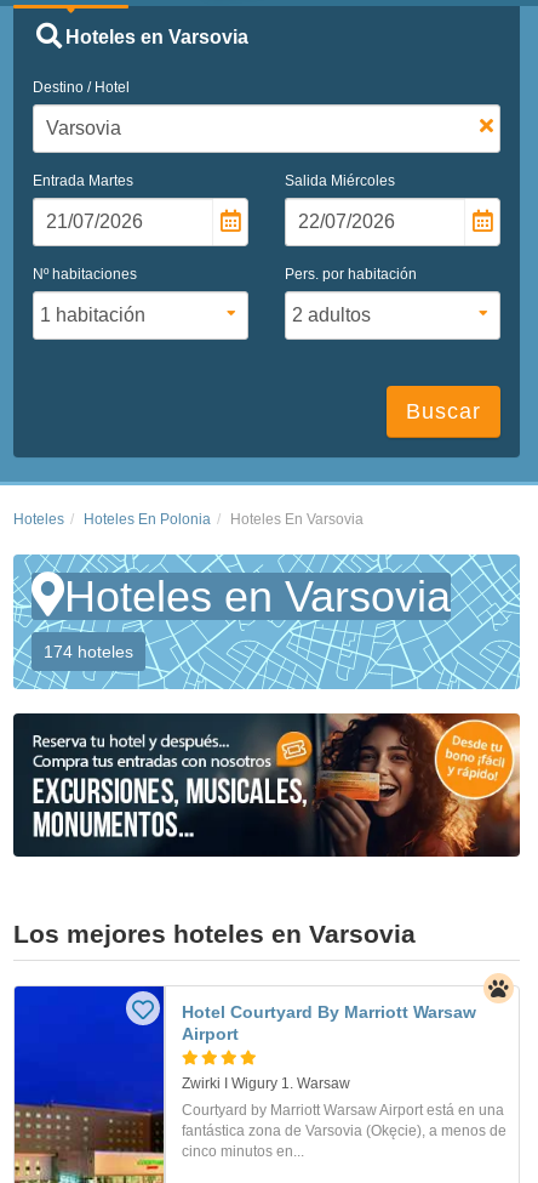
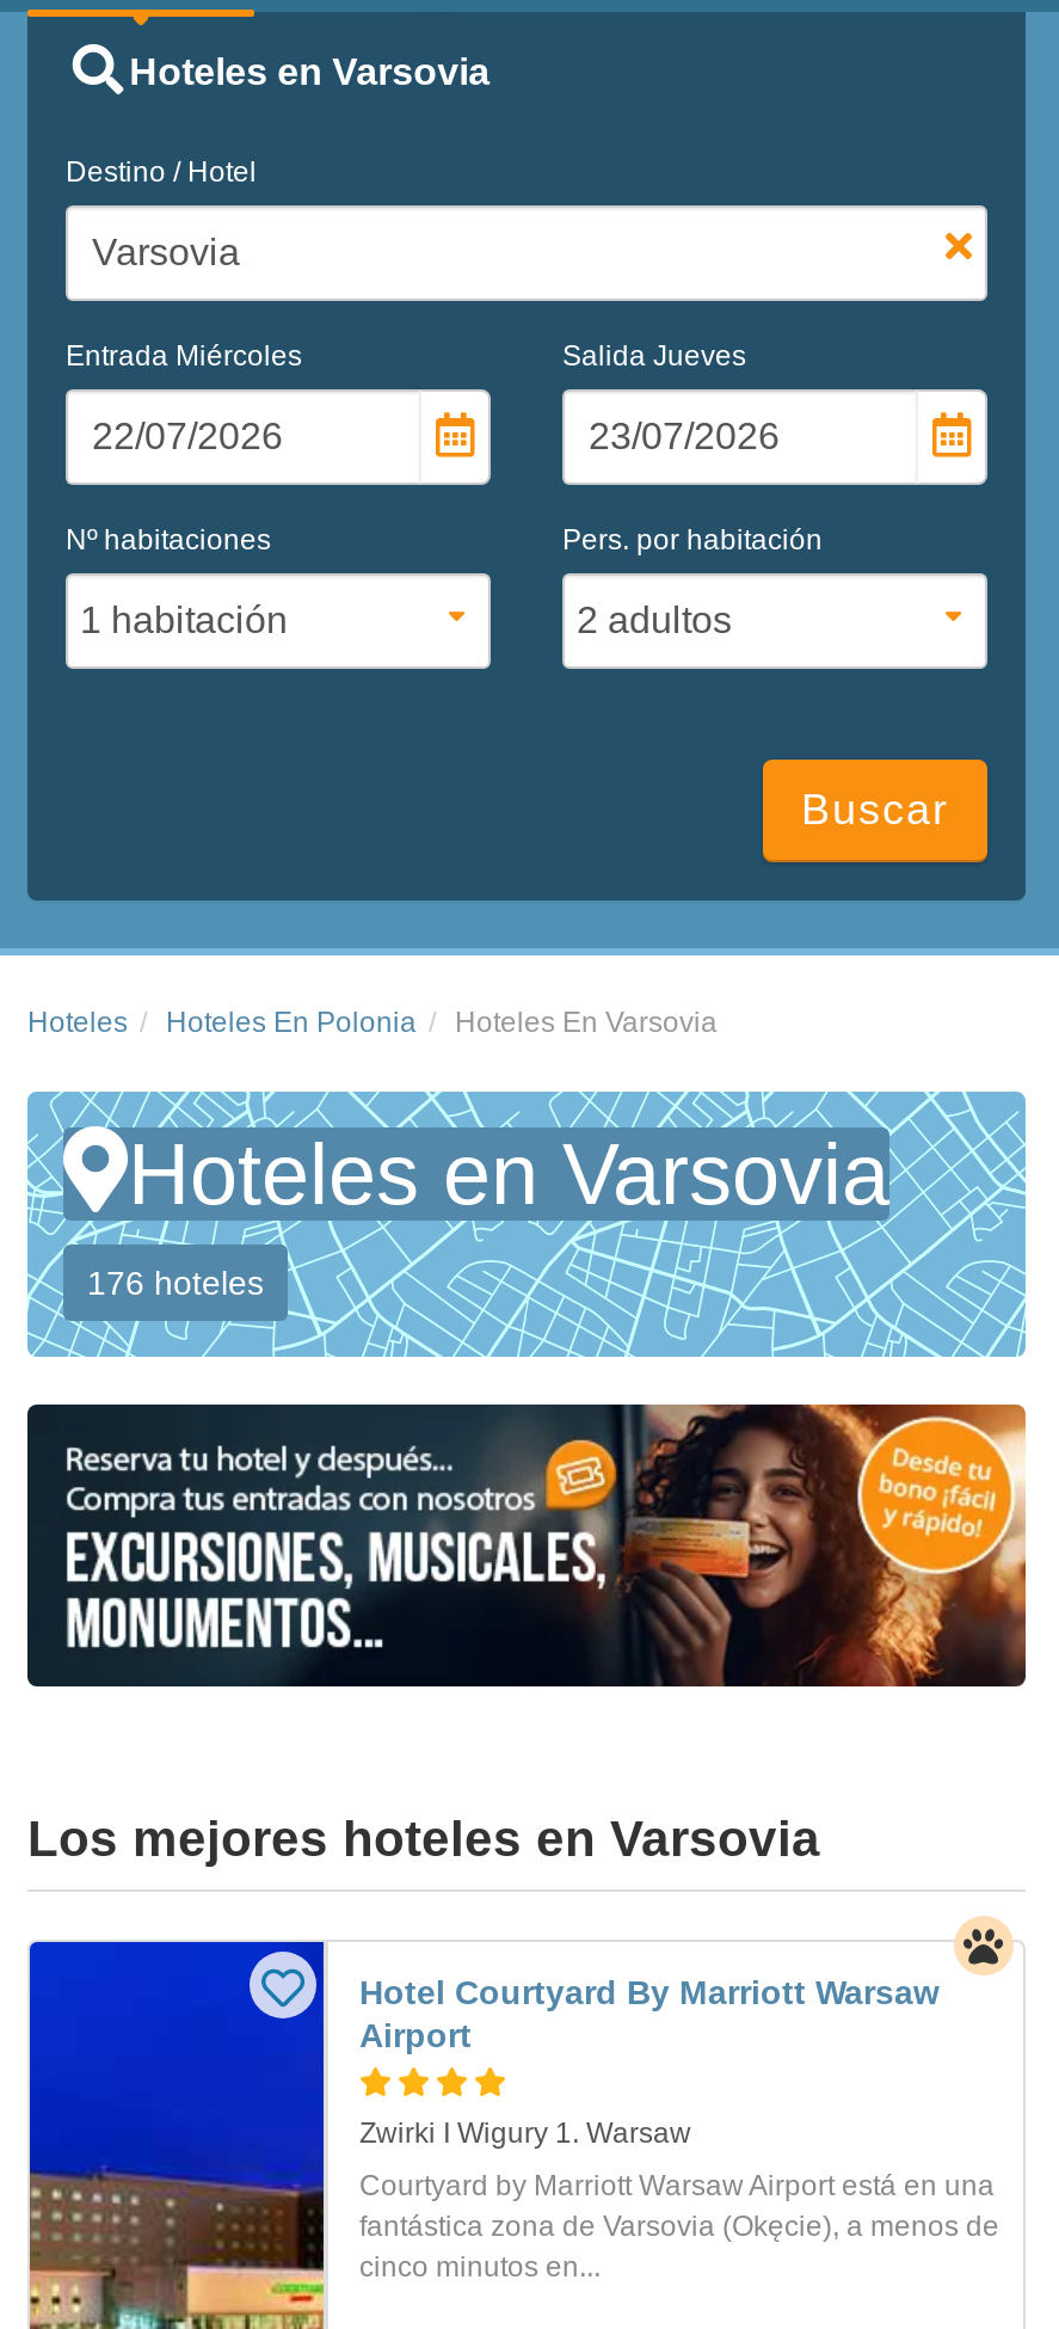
[33,172,133,189] Entrada Martes -> [66,338,302,372] Entrada Miércoles
[285,172,395,189] Salida Miércoles -> [562,338,746,372] Salida Jueves
[44,641,133,661] 174 hoteles -> [87,1263,264,1301] 176 hoteles

